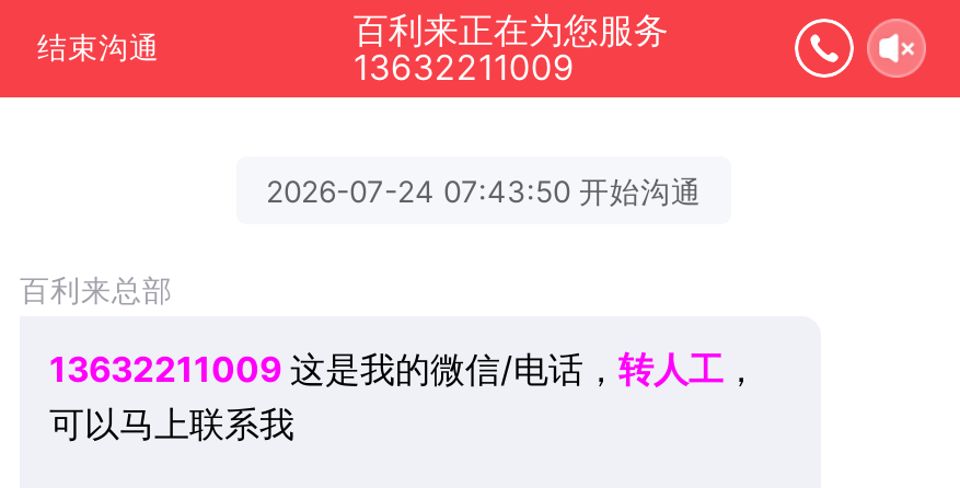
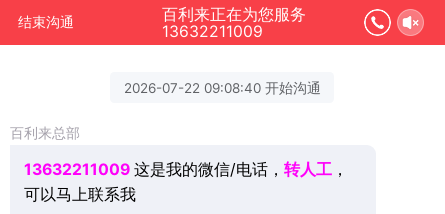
[266,173,702,208] 2026-07-24 07:43:50 开始沟通 -> [123,80,320,96] 2026-07-22 09:08:40 开始沟通

